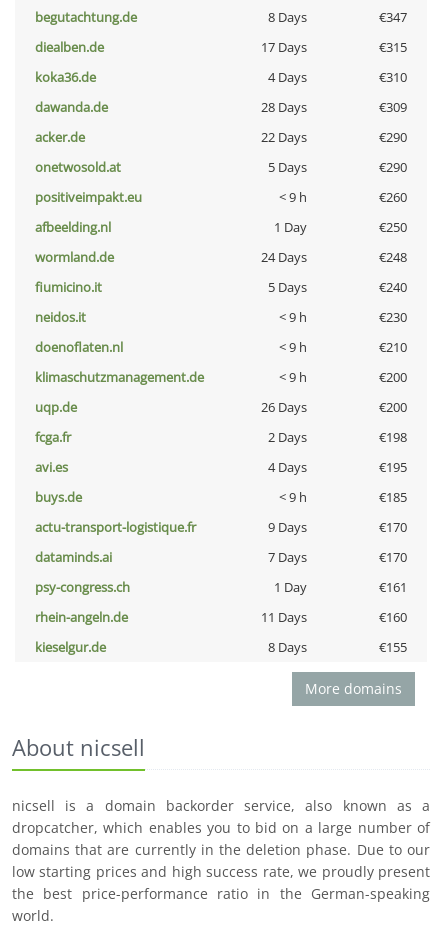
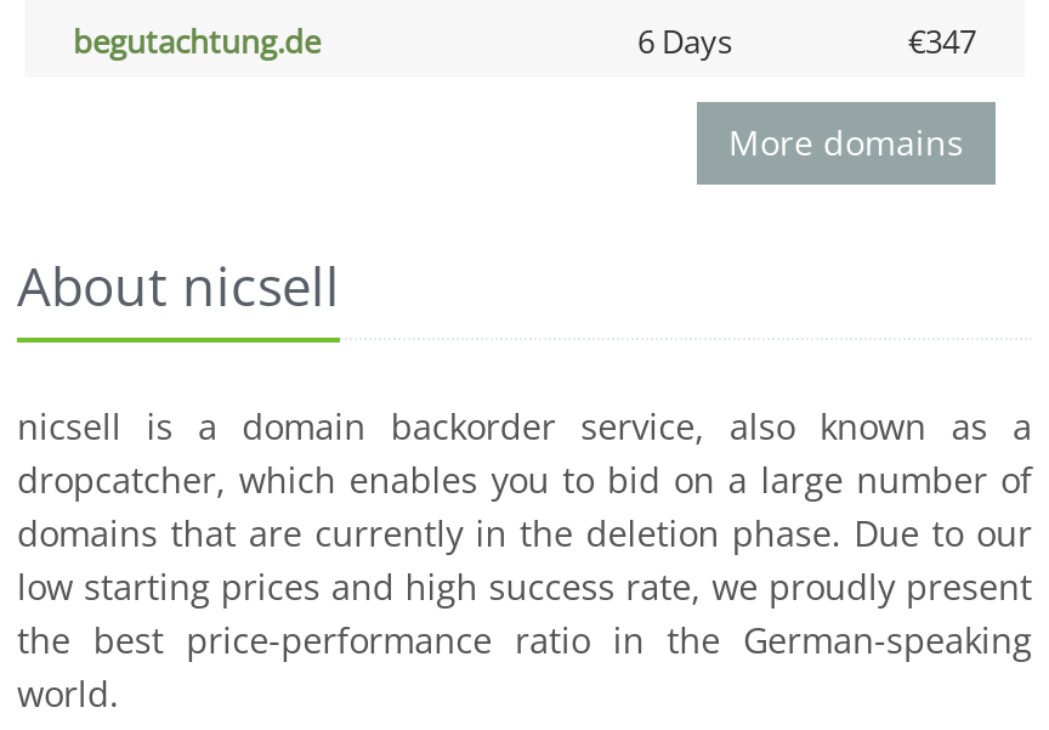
[267,8,306,26] 8 Days -> [637,20,732,64] 6 Days
[35,38,407,656] diealben.de | 17 Days | €315 | koka36.de | 4 Days | €310 | dawanda.de | 28 Days | €309 | acker.de | 22 Days | €290 | onetwosold.at | 5 Days | €290 | positiveimpakt.eu | < 9 h | €260 | afbeelding.nl | 1 Day | €250 | wormland.de | 24 Days | €248 | fiumicino.it | 5 Days | €240 | neidos.it | < 9 h | €230 | doenoflaten.nl | < 9 h | €210 | klimaschutzmanagement.de | < 9 h | €200 | uqp.de | 26 Days | €200 | fcga.fr | 2 Days | €198 | avi.es | 4 Days | €195 | buys.de | < 9 h | €185 | actu-transport-logistique.fr | 9 Days | €170 | dataminds.ai | 7 Days | €170 | psy-congress.ch | 1 Day | €161 | rhein-angeln.de | 11 Days | €160 | kieselgur.de | 8 Days | €155 -> none

